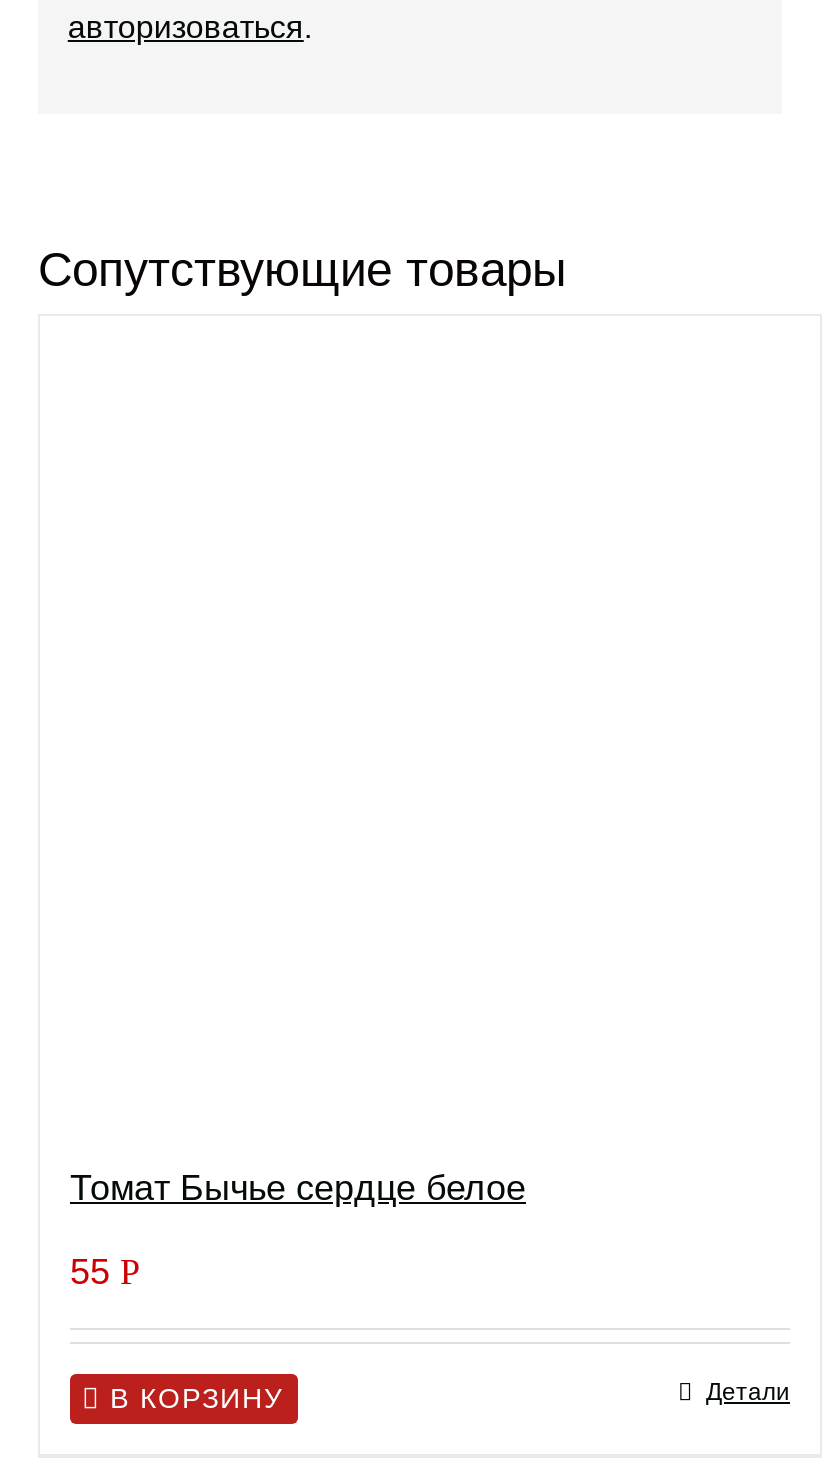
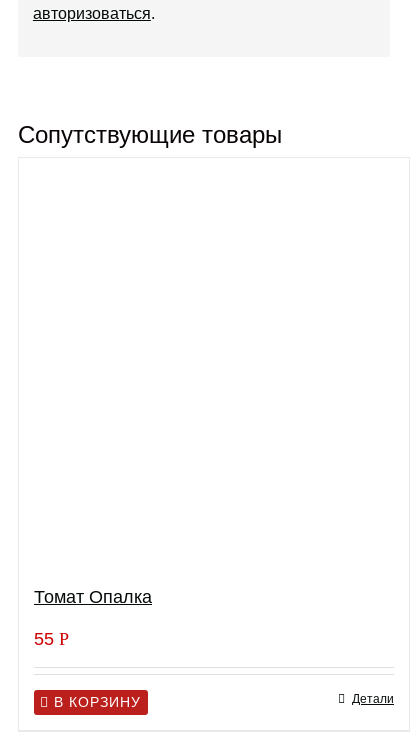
[70,1169,526,1209] Томат Бычье сердце белое -> [34,587,152,607] Томат Опалка

